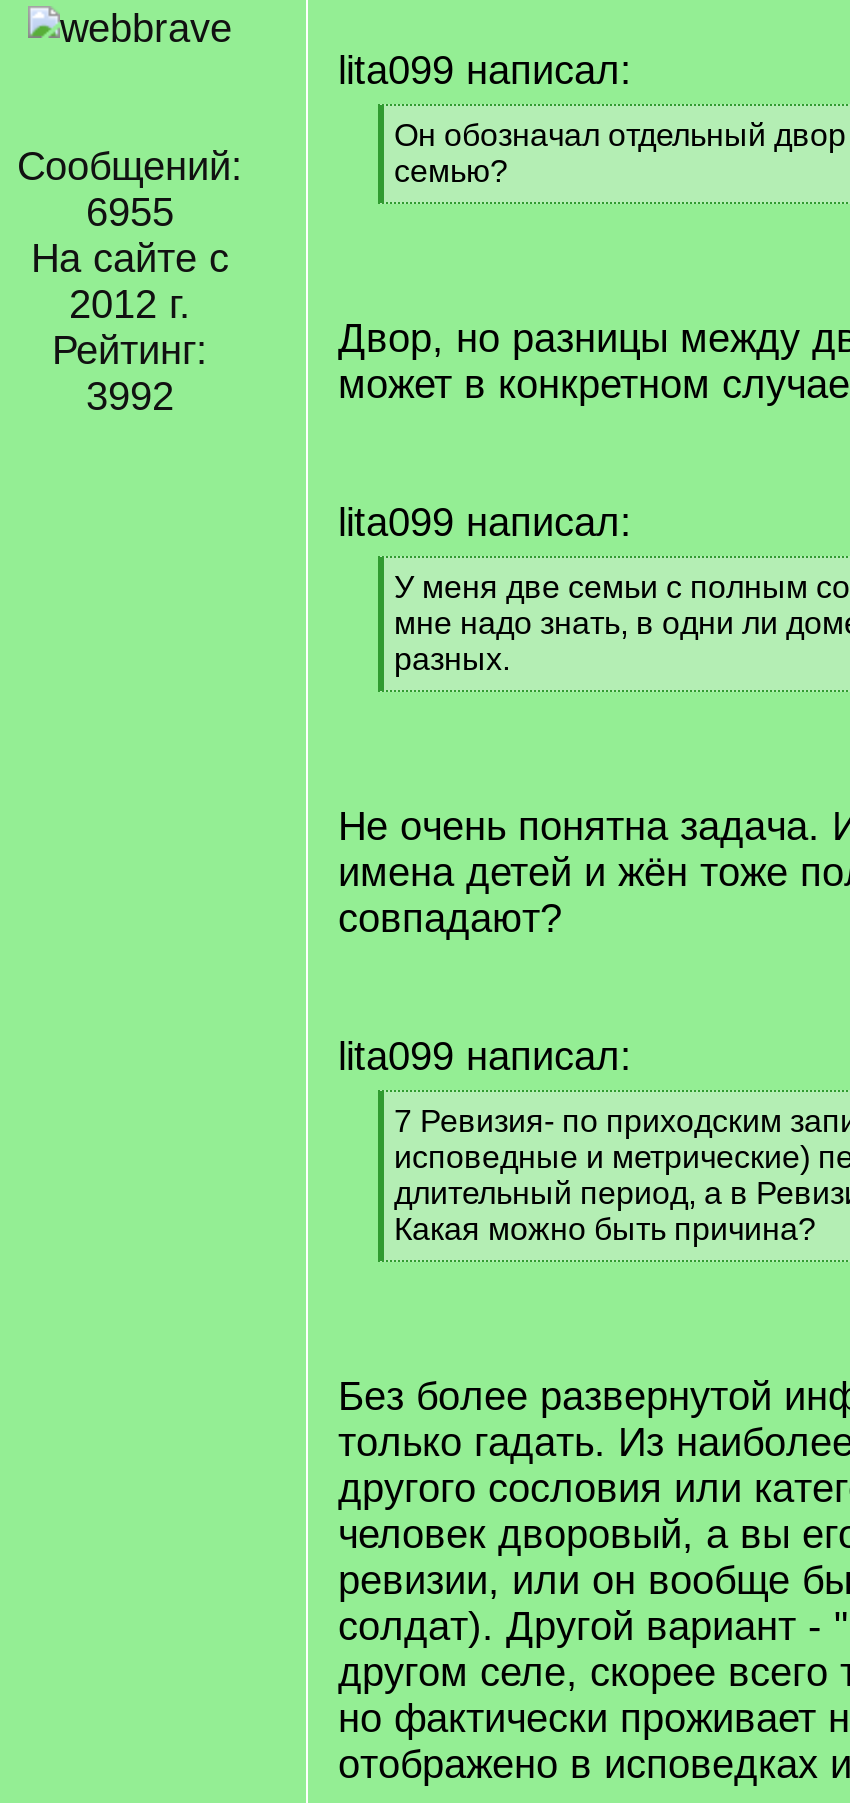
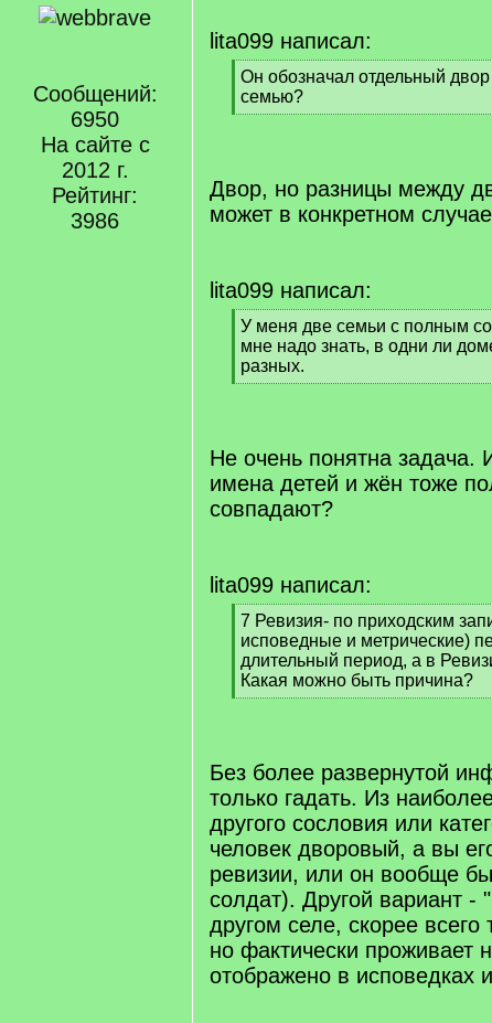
[86,190,174,234] 6955 -> [71,107,119,131] 6950
[86,374,174,418] 3992 -> [71,209,119,233] 3986

